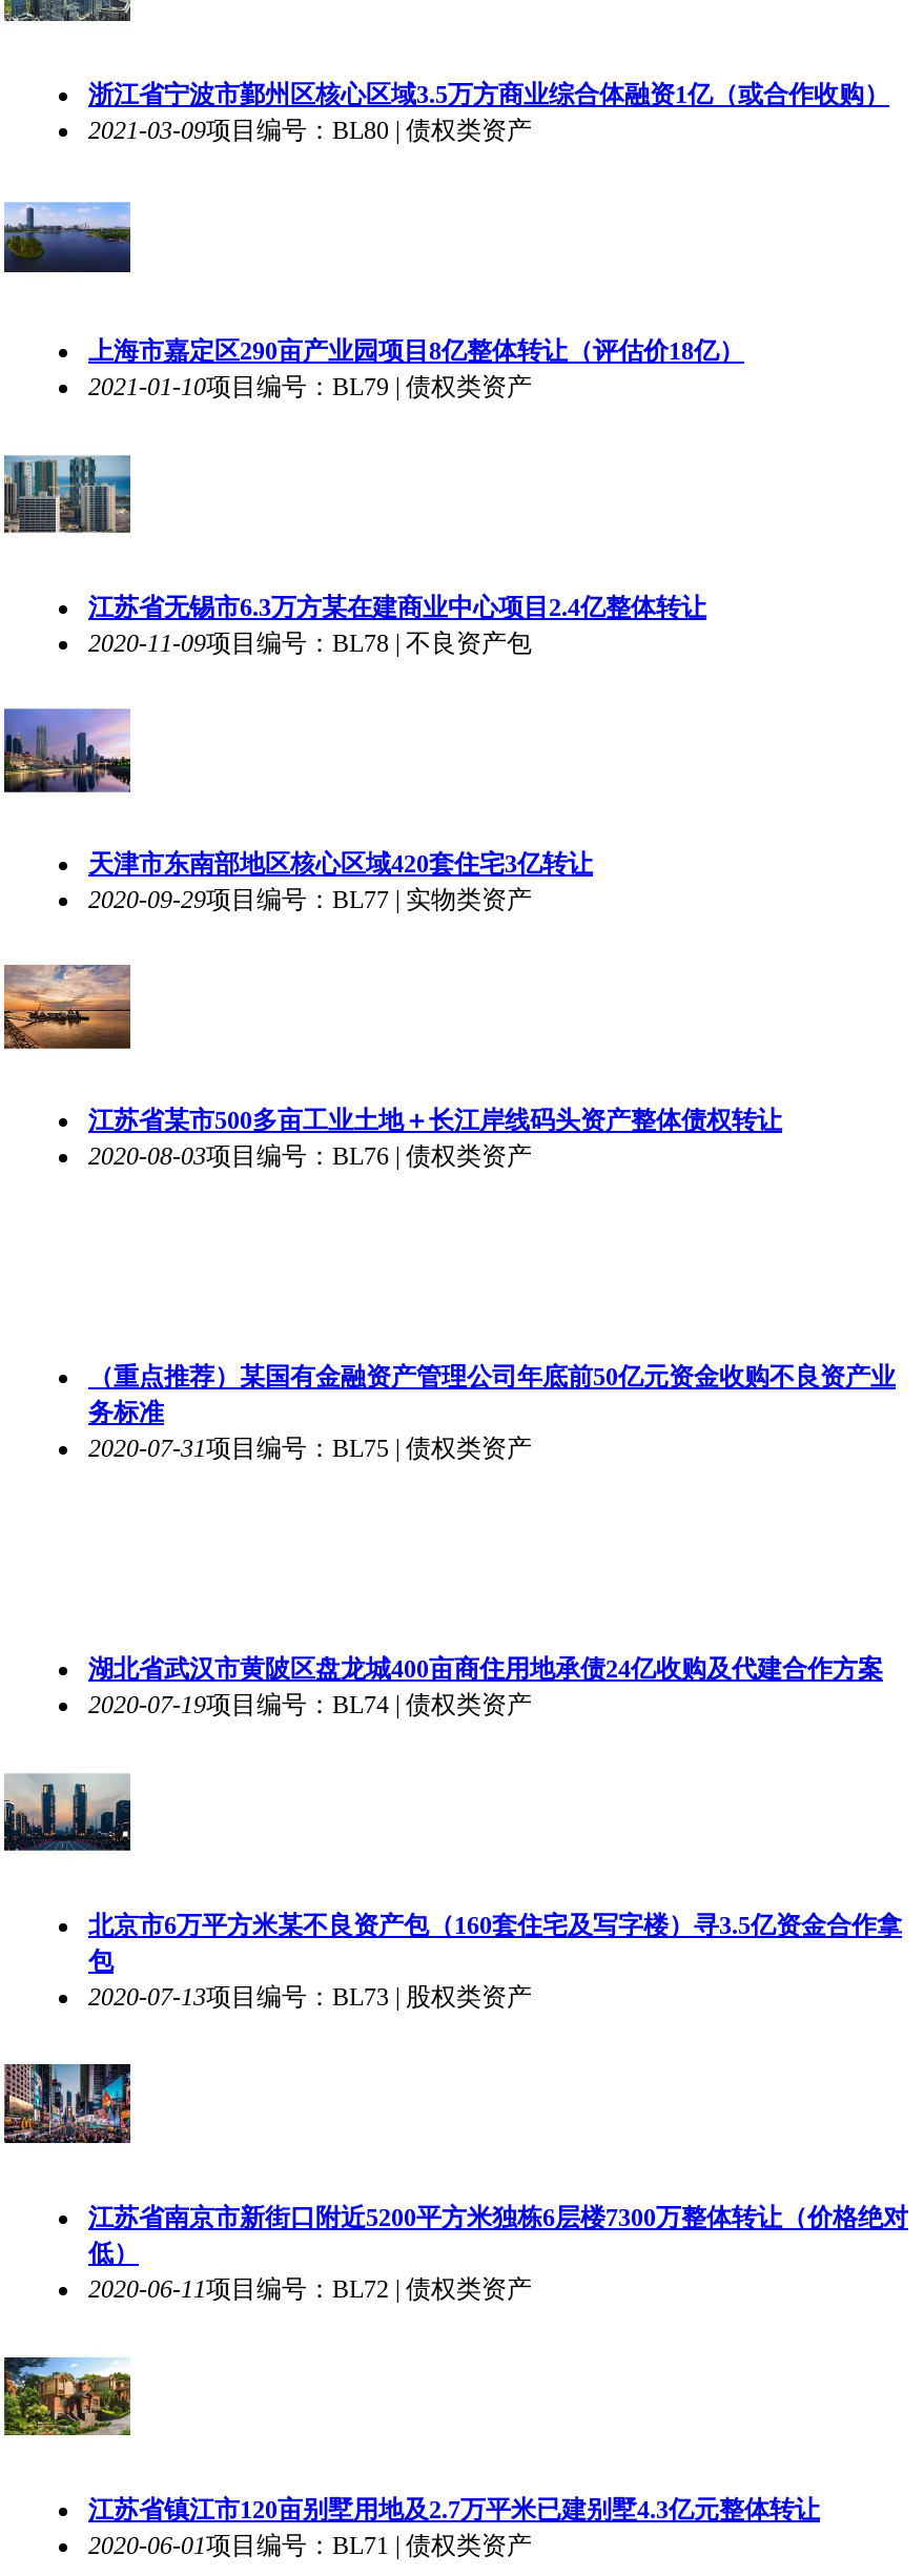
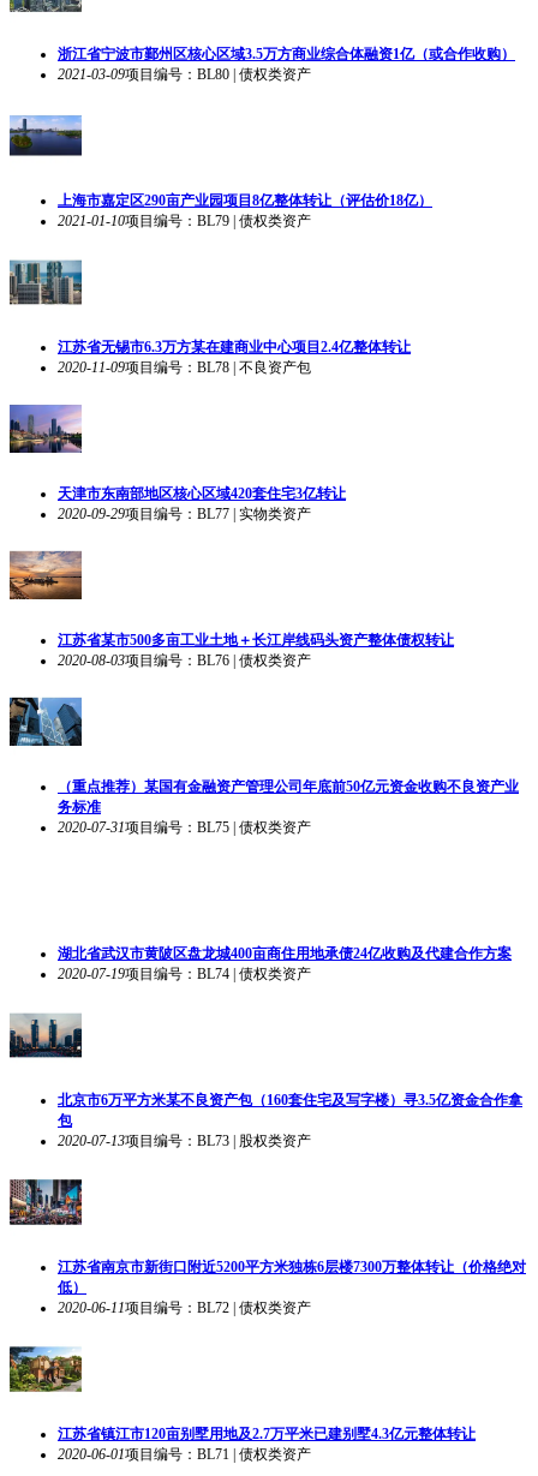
none -> [8,697,83,747] [image]

